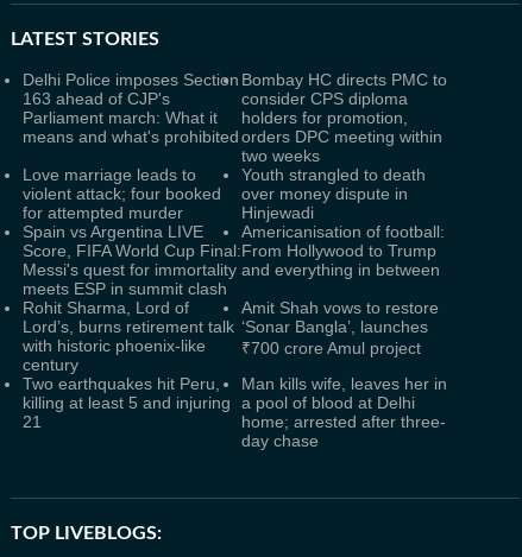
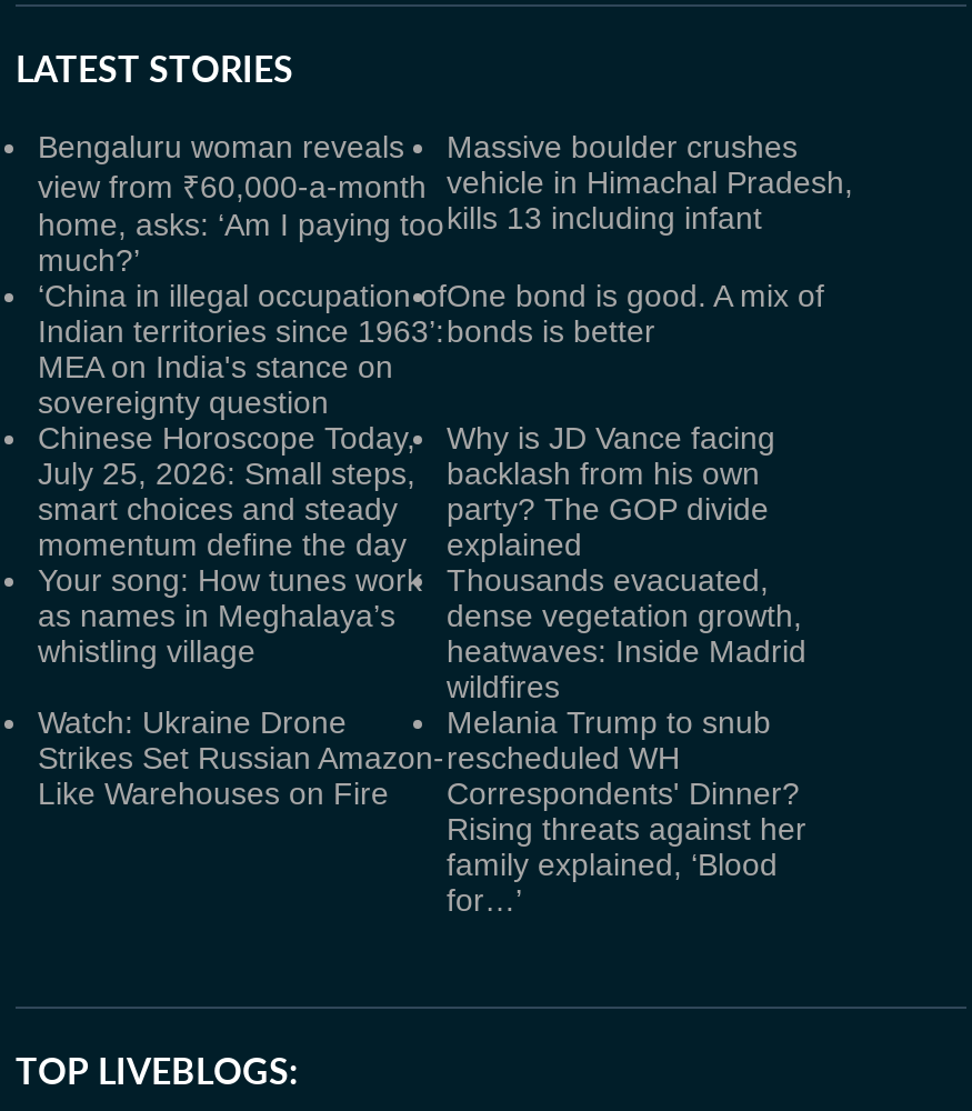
[23,70,239,146] Delhi Police imposes Section | 163 ahead of CJP's | Parliament march: What it | means and what's prohibited -> [38,129,444,278] Bengaluru woman reveals | view from ₹60,000-a-month | home, asks: ‘Am I paying too | much?’
[23,70,447,222] Bombay HC directs PMC to | consider CPS diploma | holders for promotion, | orders DPC meeting within | two weeks | Love marriage leads to | violent attack; four booked | for attempted murder -> [447,129,853,236] Massive boulder crushes | vehicle in Himachal Pradesh, | kills 13 including infant
[23,165,426,298] Youth strangled to death | over money dispute in | Hinjewadi | Spain vs Argentina LIVE | Score, FIFA World Cup Final: | Messi's quest for immortality | meets ESP in summit clash -> [38,278,447,420] ‘China in illegal occupation of | Indian territories since 1963’: | MEA on India's stance on | sovereignty question
[241,222,445,279] Americanisation of football: | From Hollywood to Trump | and everything in between -> [447,278,824,349] One bond is good. A mix of | bonds is better
[23,298,234,374] Rohit Sharma, Lord of | Lord’s, burns retirement talk | with historic phoenix-like | century -> [38,420,415,562] Chinese Horoscope Today, | July 25, 2026: Small steps, | smart choices and steady | momentum define the day
[241,298,439,357] Amit Shah vows to restore | ‘Sonar Bangla’, launches | ₹700 crore Amul project -> [38,420,775,669] Why is JD Vance facing | backlash from his own | party? The GOP divide | explained | Your song: How tunes work | as names in Meghalaya’s | whistling village
[23,374,231,431] Two earthquakes hit Peru, | killing at least 5 and injuring | 21 -> [38,562,806,811] Thousands evacuated, | dense vegetation growth, | heatwaves: Inside Madrid | wildfires | Watch: Ukraine Drone | Strikes Set Russian Amazon- | Like Warehouses on Fire
[241,374,447,450] Man kills wife, leaves her in | a pool of blood at Delhi | home; arrested after three- | day chase -> [447,704,806,918] Melania Trump to snub | rescheduled WH | Correspondents' Dinner? | Rising threats against her | family explained, ‘Blood | for…’

